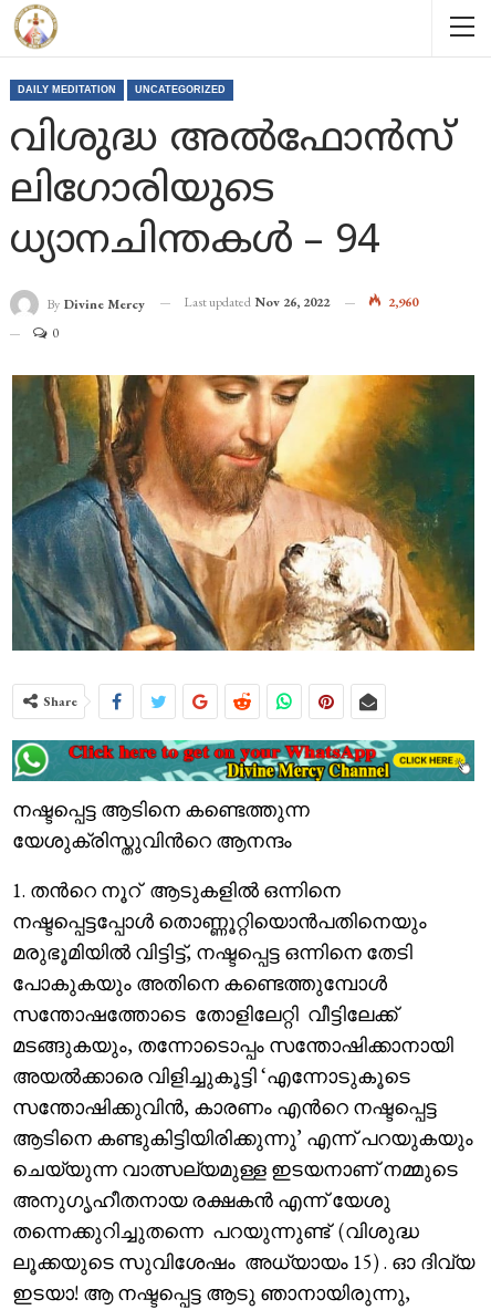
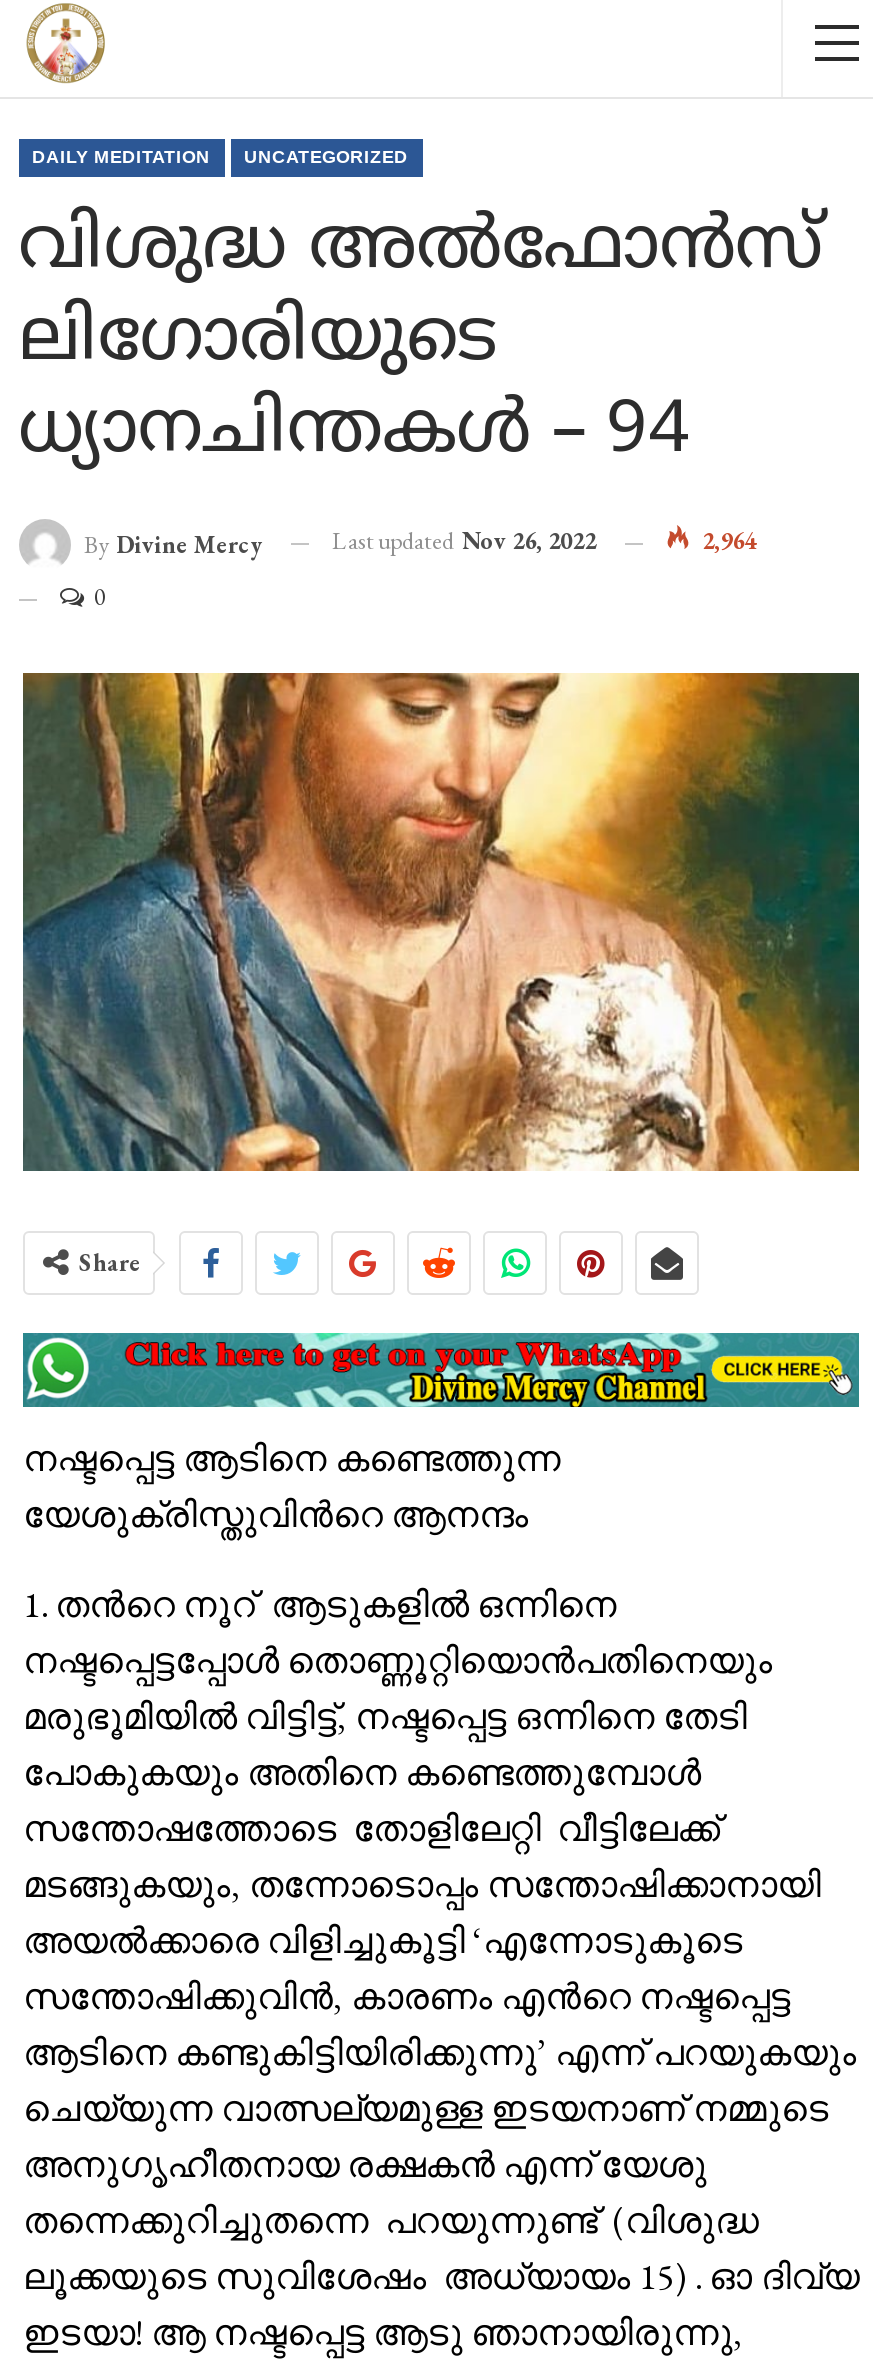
[384,293,417,311] 2,960 -> [696,525,756,557] 2,964

